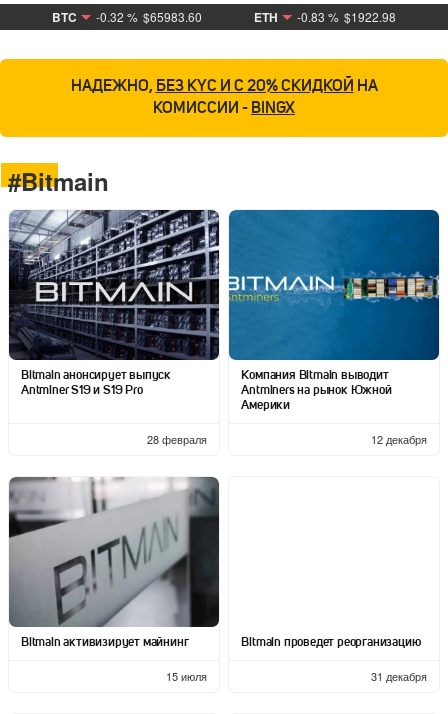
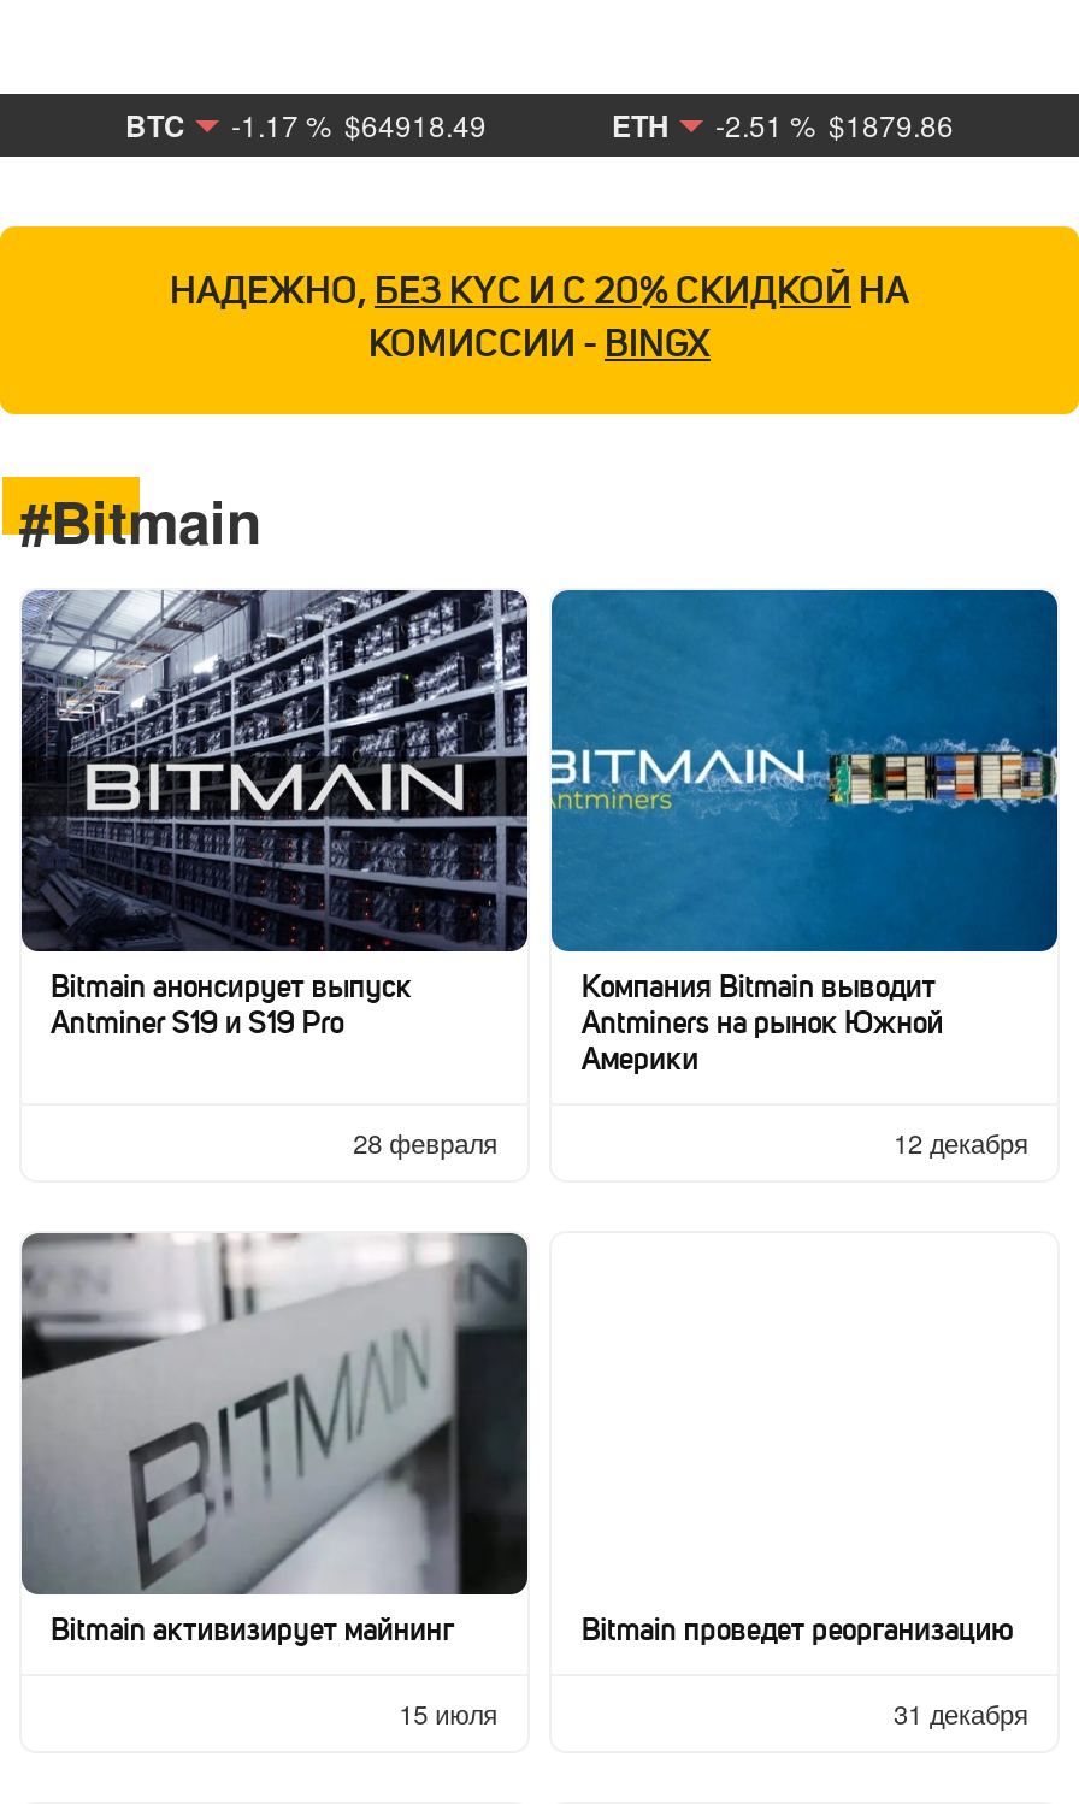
[52,8,202,26] BTC -0.32 % $65983.60 -> [125,104,487,147] BTC -1.17 % $64918.49
[254,8,396,26] ETH -0.83 % $1922.98 -> [612,104,954,147] ETH -2.51 % $1879.86

